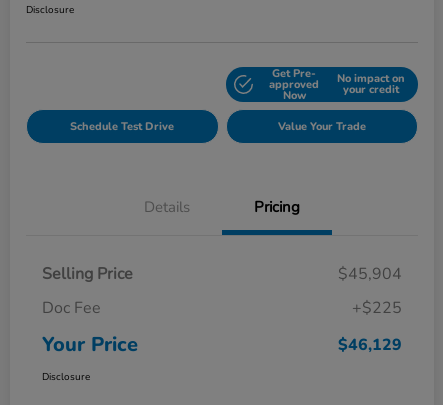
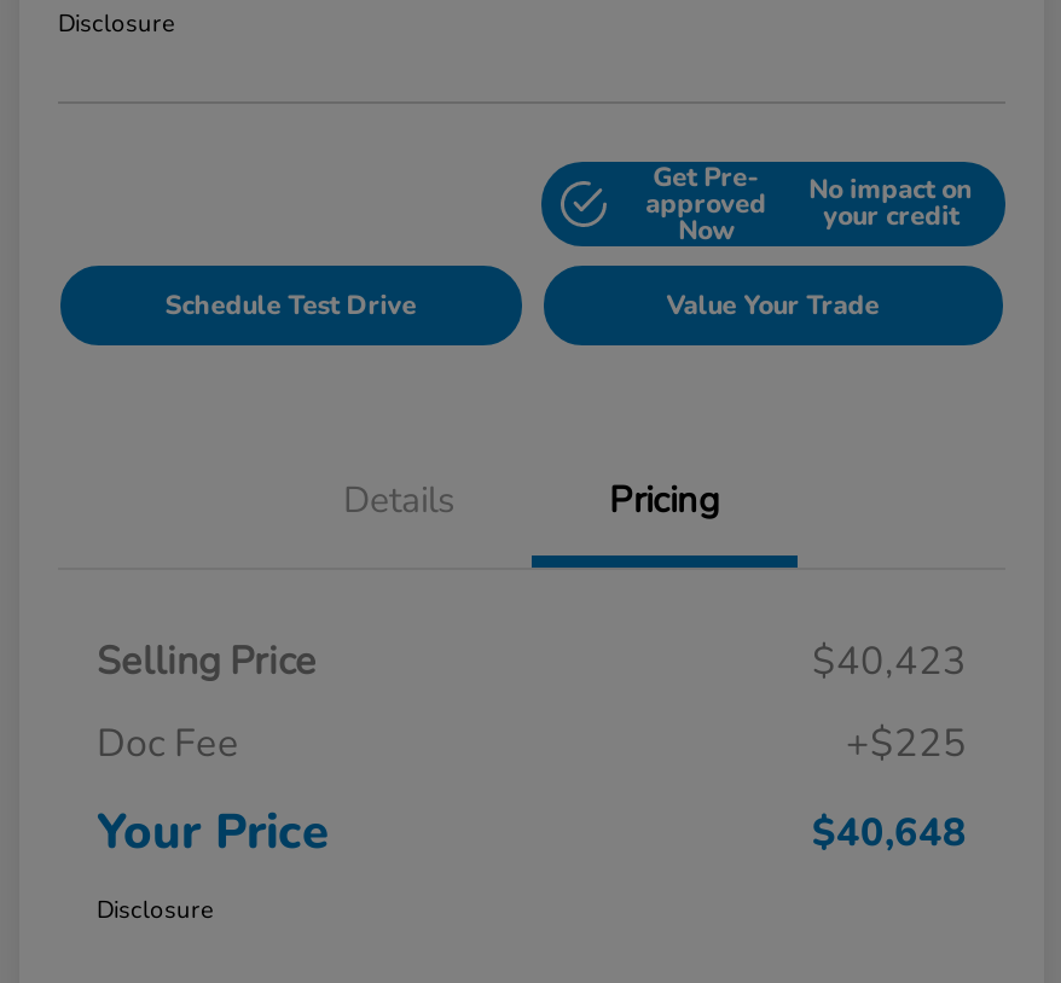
[338,263,402,285] $45,904 -> [812,635,967,688] $40,423
[338,334,402,356] $46,129 -> [812,806,967,860] $40,648

